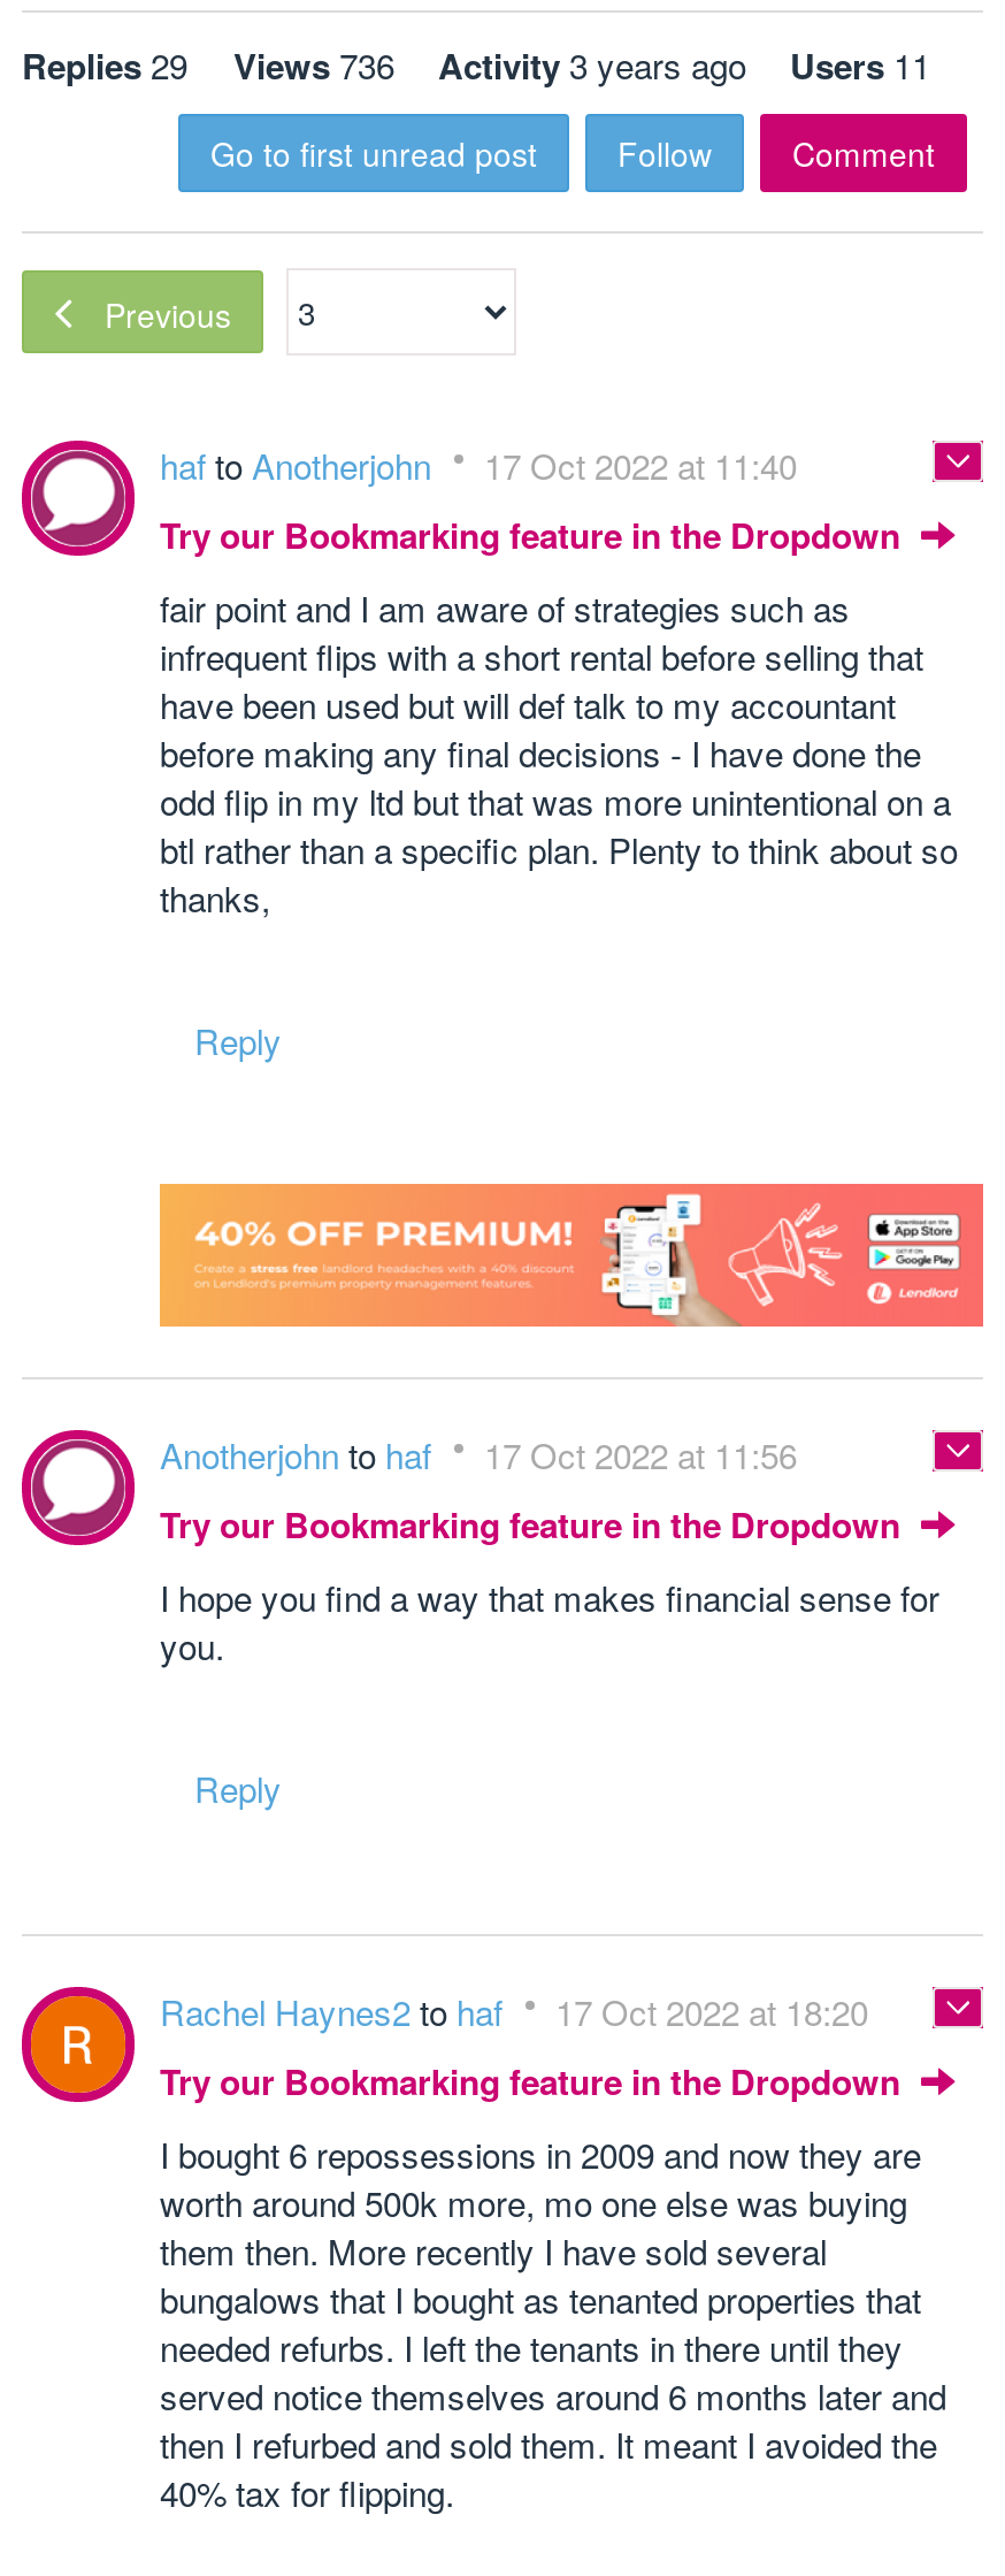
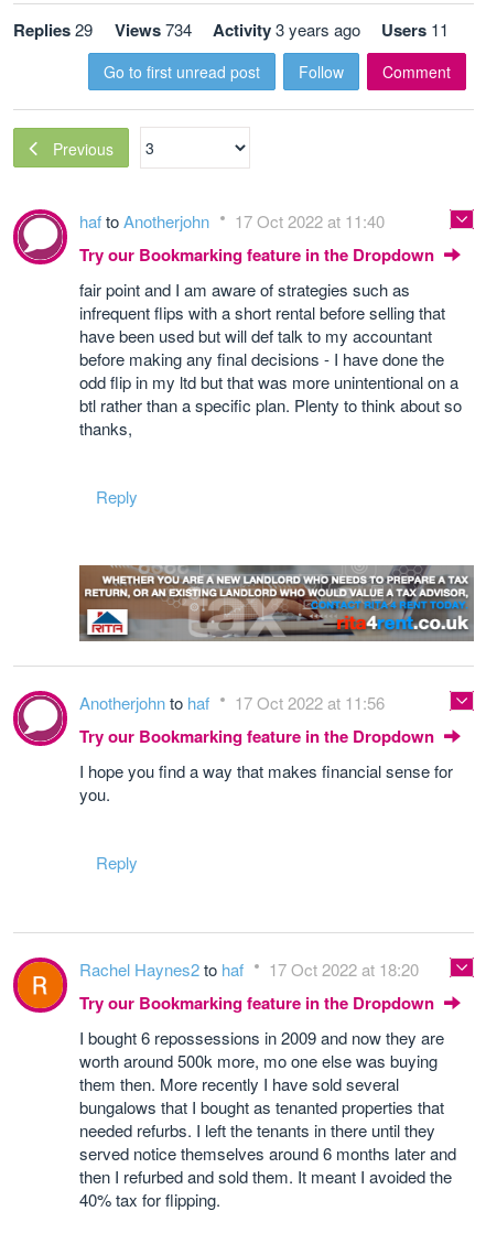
[22,40,930,91] Replies 29 Views 736 Activity 3 years ago Users 11 -> [13,18,449,42] Replies 29 Views 734 Activity 3 years ago Users 11
[158,1182,985,1329] [image] -> [78,564,475,642] [image]

